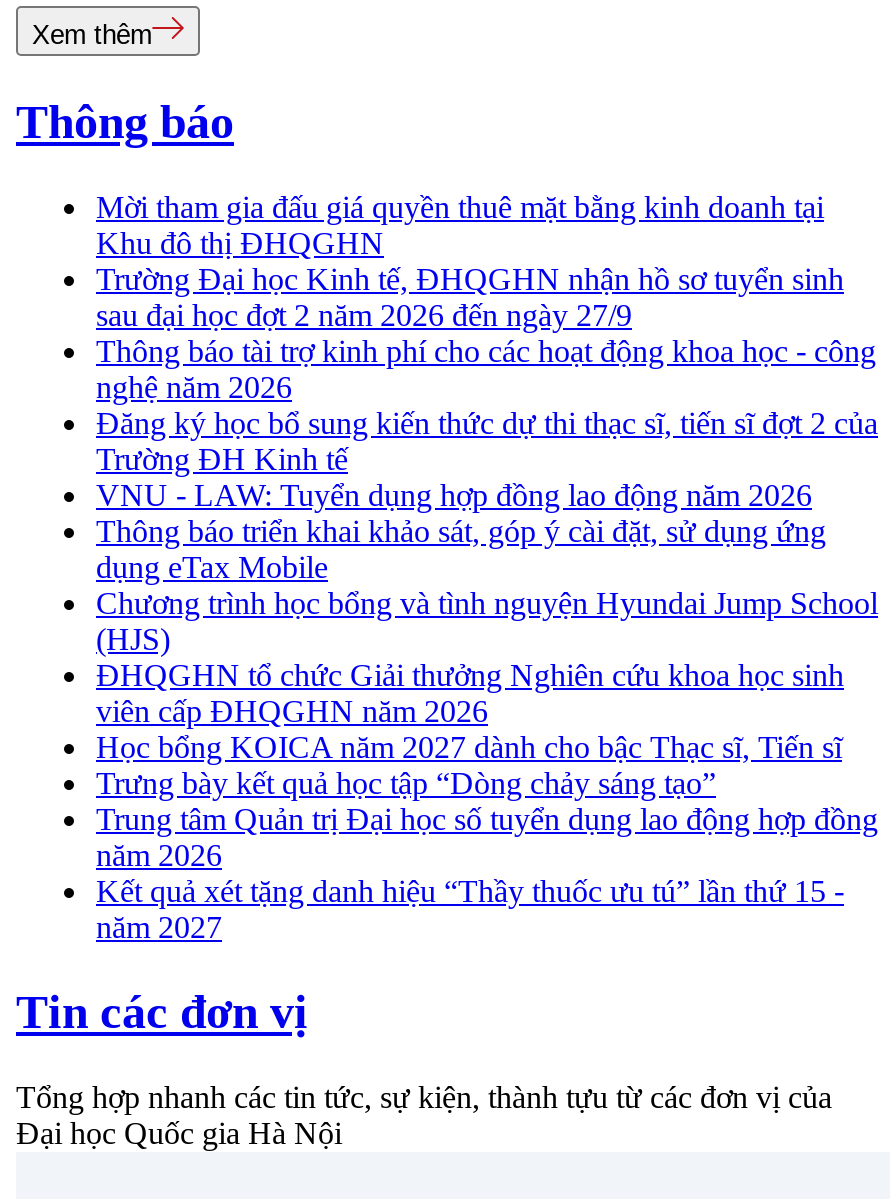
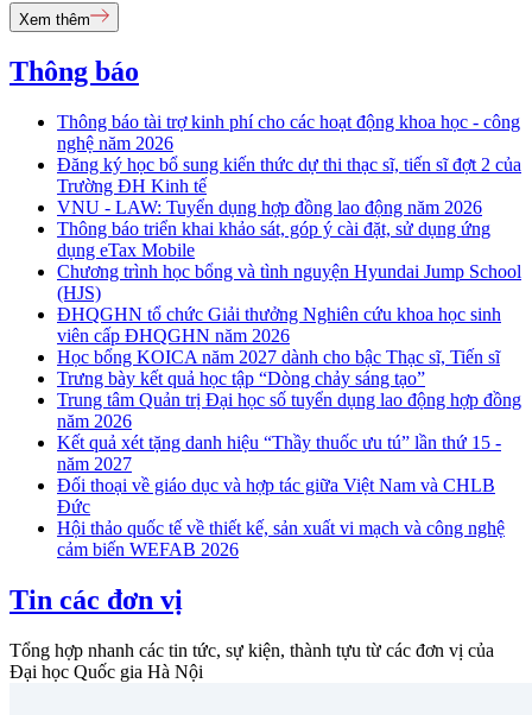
[96,190,844,332] Mời tham gia đấu giá quyền thuê mặt bằng kinh doanh tại | Khu đô thị ĐHQGHN | Trường Đại học Kinh tế, ĐHQGHN nhận hồ sơ tuyển sinh | sau đại học đợt 2 năm 2026 đến ngày 27/9 -> none
moved [96,334,878,944] -> [57,112,521,474]: Thông báo tài trợ kinh phí cho các hoạt động khoa học - công | nghệ năm 2026 | Đăng ký học bổ sung kiến thức dự thi thạc sĩ, tiến sĩ đợt 2 của | ... | Kết quả xét tặng danh hiệu “Thầy thuốc ưu tú” lần thứ 15 - | năm 2027
none -> [57,475,505,560] Đối thoại về giáo dục và hợp tác giữa Việt Nam và CHLB | Đức | Hội thảo quốc tế về thiết kế, sản xuất vi mạch và công nghệ | cảm biến WEFAB 2026

